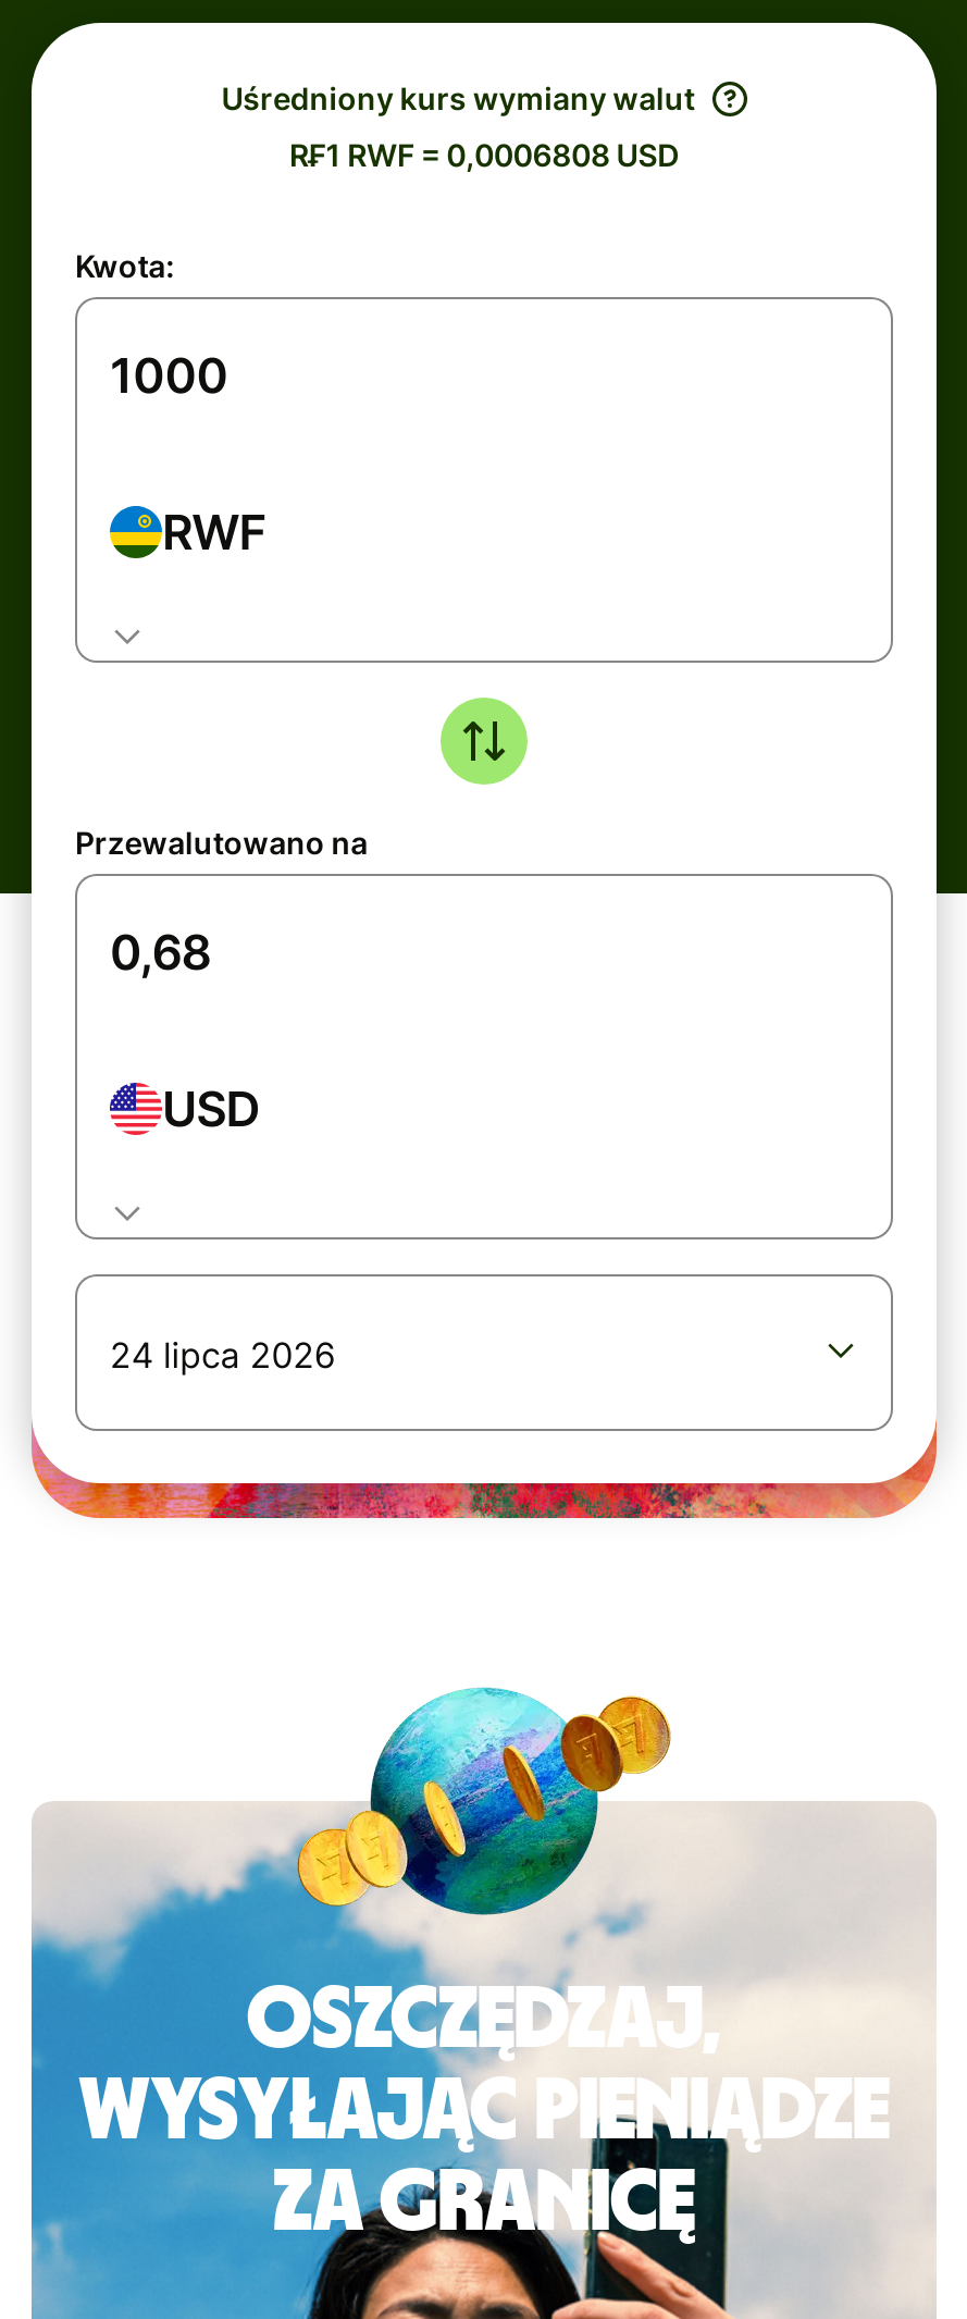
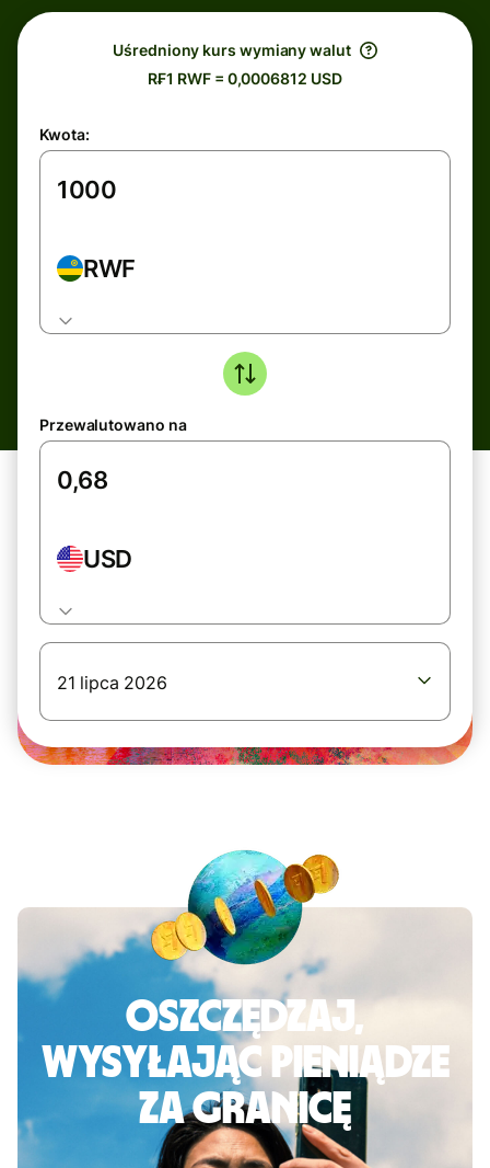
[289,136,679,173] R₣1 RWF = 0,0006808 USD -> [148,69,342,88] R₣1 RWF = 0,0006812 USD
[110,1333,335,1377] 24 lipca 2026 -> [57,672,167,694] 21 lipca 2026

